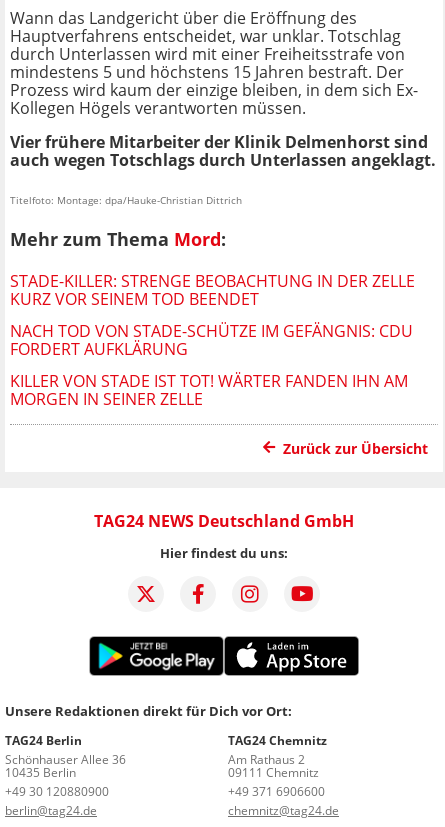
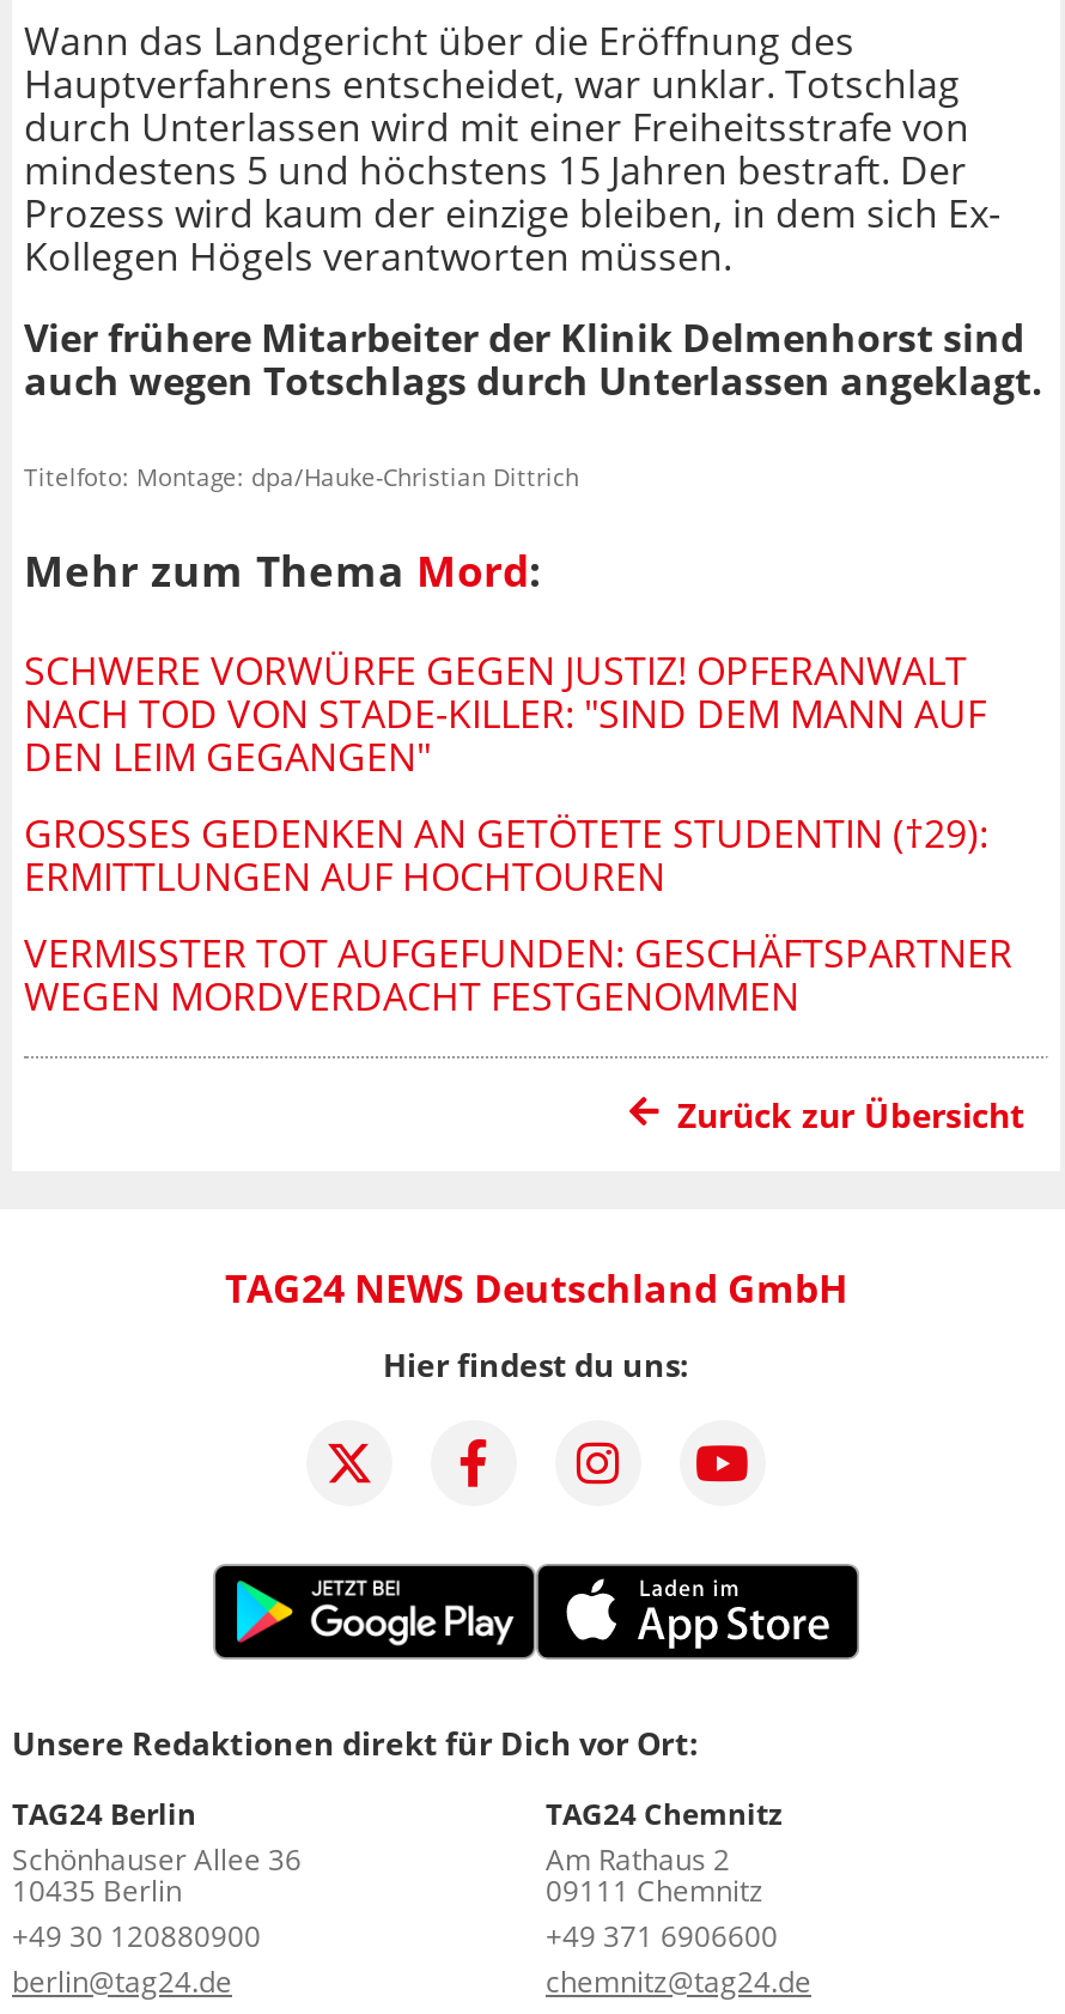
[10,270,415,310] STADE-KILLER: STRENGE BEOBACHTUNG IN DER ZELLE | KURZ VOR SEINEM TOD BEENDET -> [24,645,986,784] SCHWERE VORWÜRFE GEGEN JUSTIZ! OPFERANWALT | NACH TOD VON STADE-KILLER: "SIND DEM MANN AUF | DEN LEIM GEGANGEN"
[10,320,413,360] NACH TOD VON STADE-SCHÜTZE IM GEFÄNGNIS: CDU | FORDERT AUFKLÄRUNG -> [24,808,988,904] GROSSES GEDENKEN AN GETÖTETE STUDENTIN (†29): E | RMITTLUNGEN AUF HOCHTOUREN
[10,370,408,410] KILLER VON STADE IST TOT! WÄRTER FANDEN IHN AM | MORGEN IN SEINER ZELLE -> [24,927,1012,1023] VERMISSTER TOT AUFGEFUNDEN: GESCHÄFTSPARTNER | WEGEN MORDVERDACHT FESTGENOMMEN

